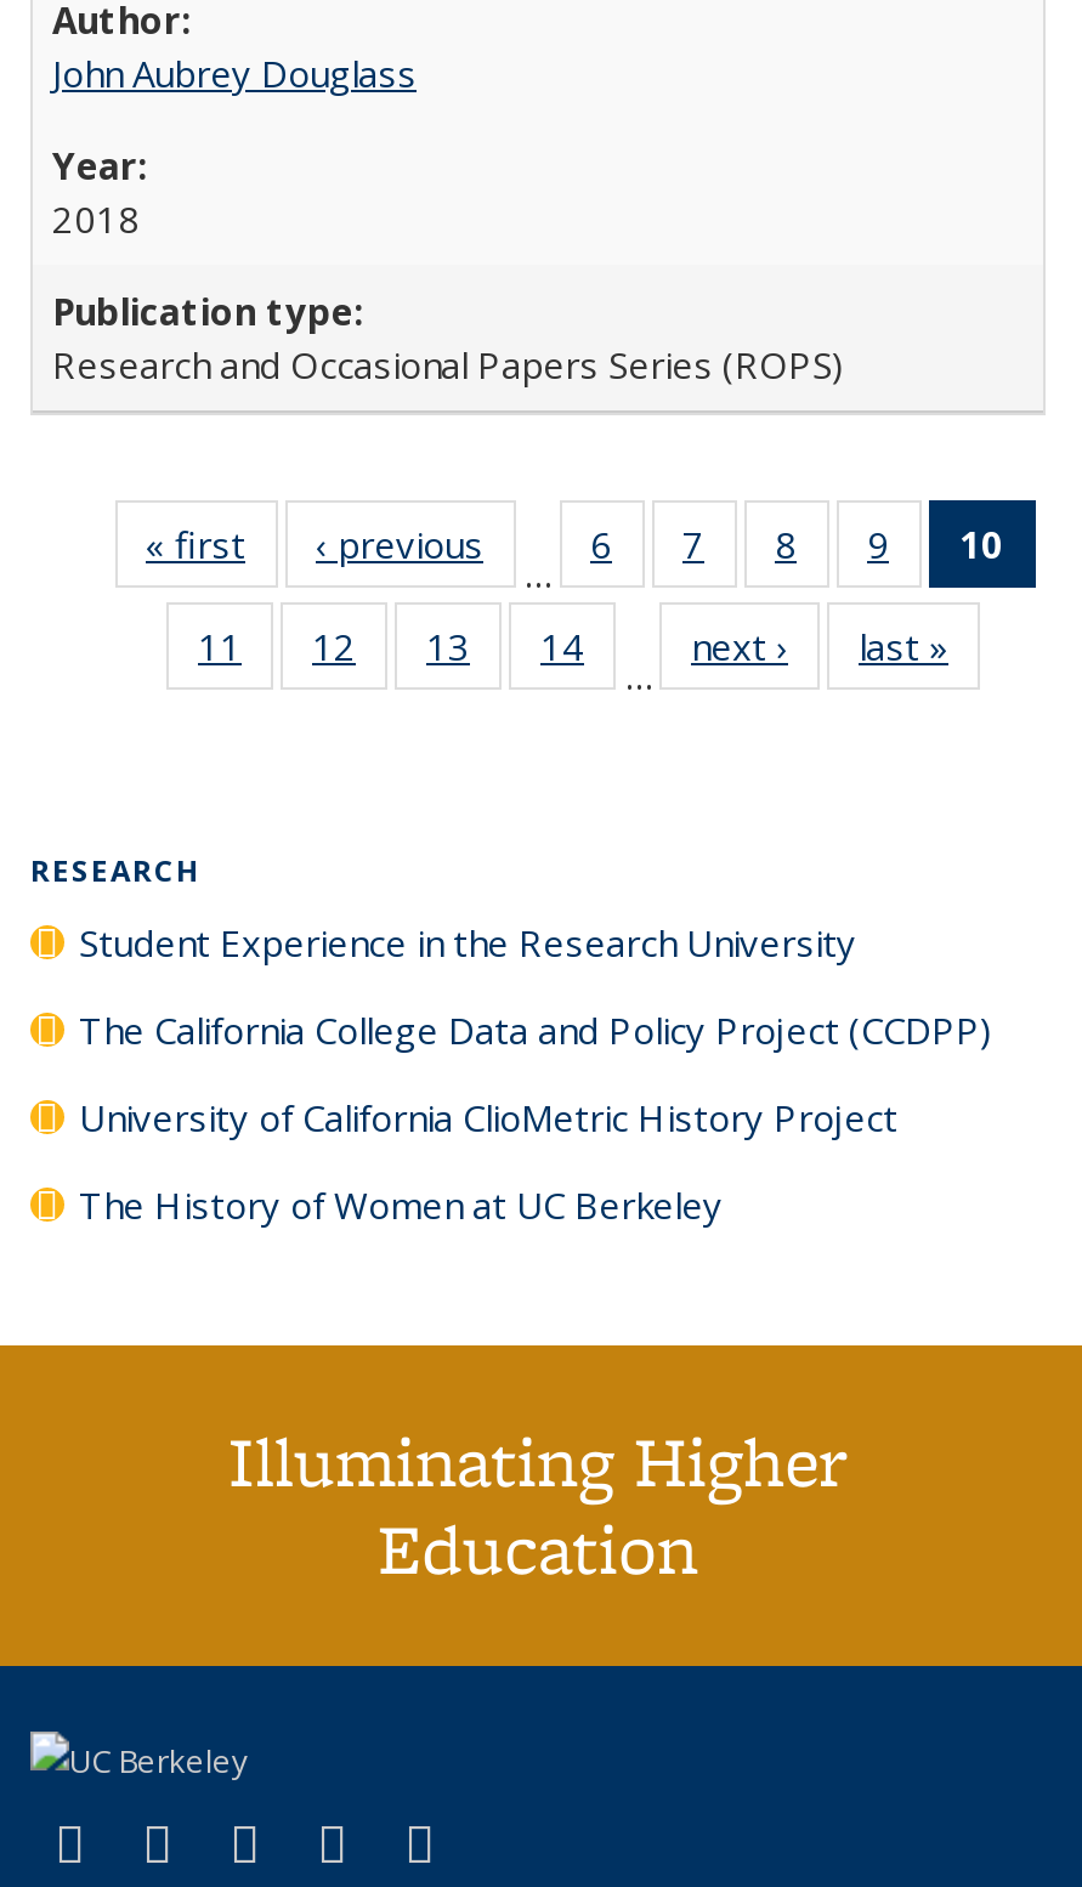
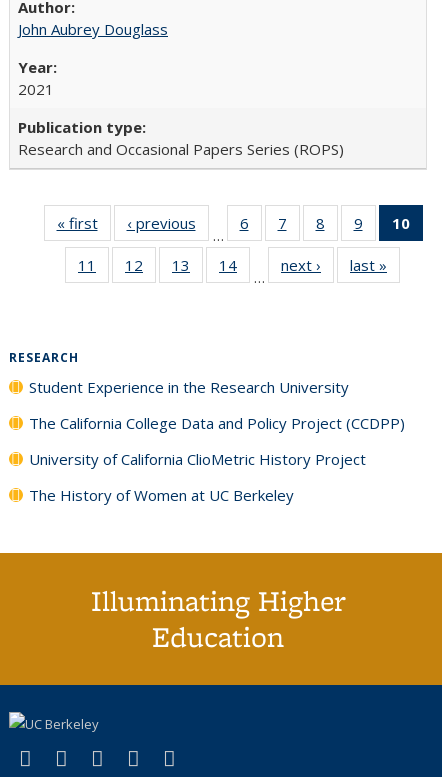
[52,194,140,243] 2018 -> [18,79,54,99] 2021

